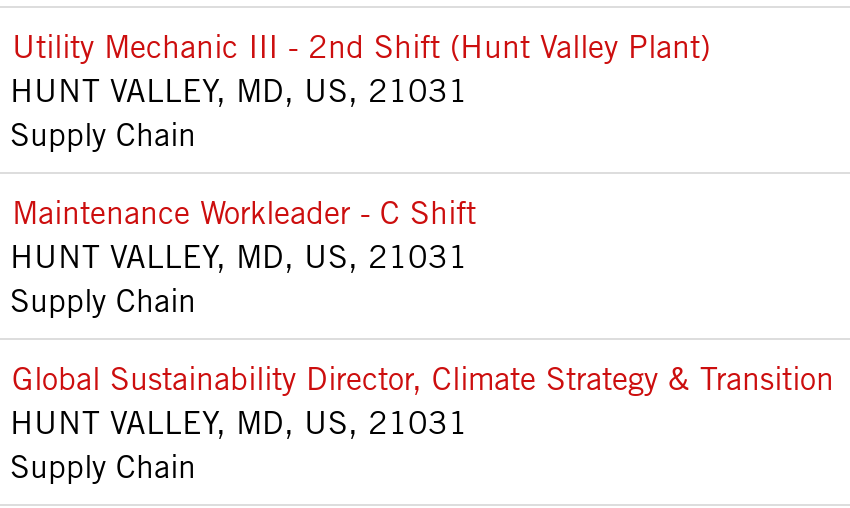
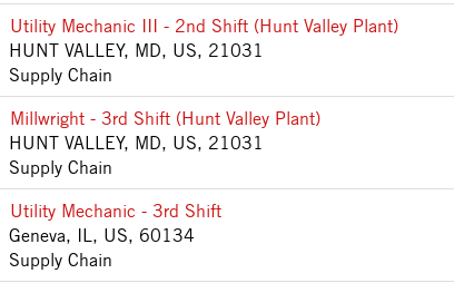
[12,192,476,232] Maintenance Workleader - C Shift -> [10,107,320,129] Millwright - 3rd Shift (Hunt Valley Plant)
[10,358,834,442] Global Sustainability Director, Climate Strategy & Transition | HUNT VALLEY, MD, US, 21031 -> [9,199,221,246] Utility Mechanic - 3rd Shift | Geneva, IL, US, 60134

